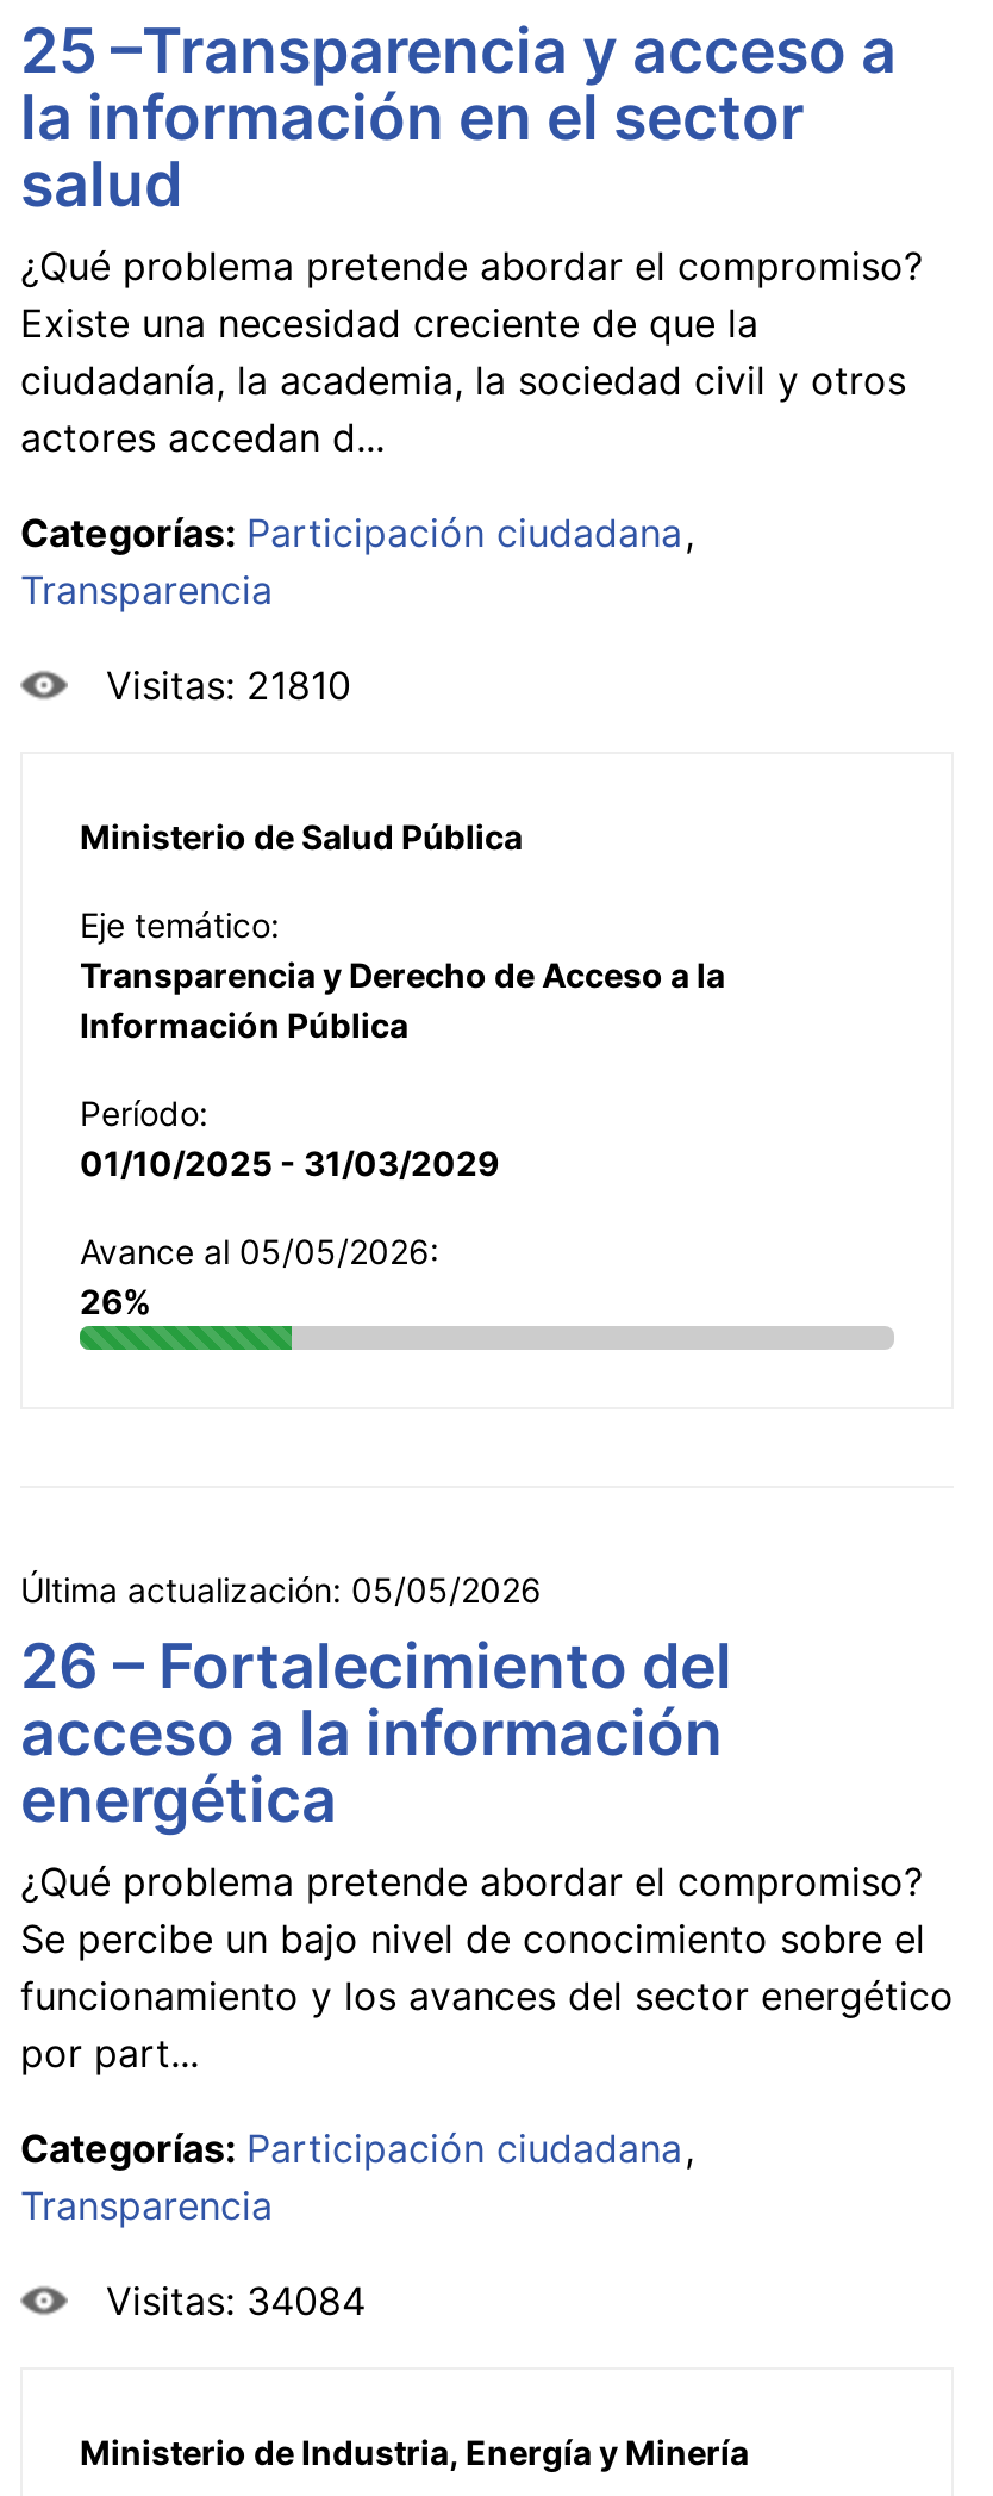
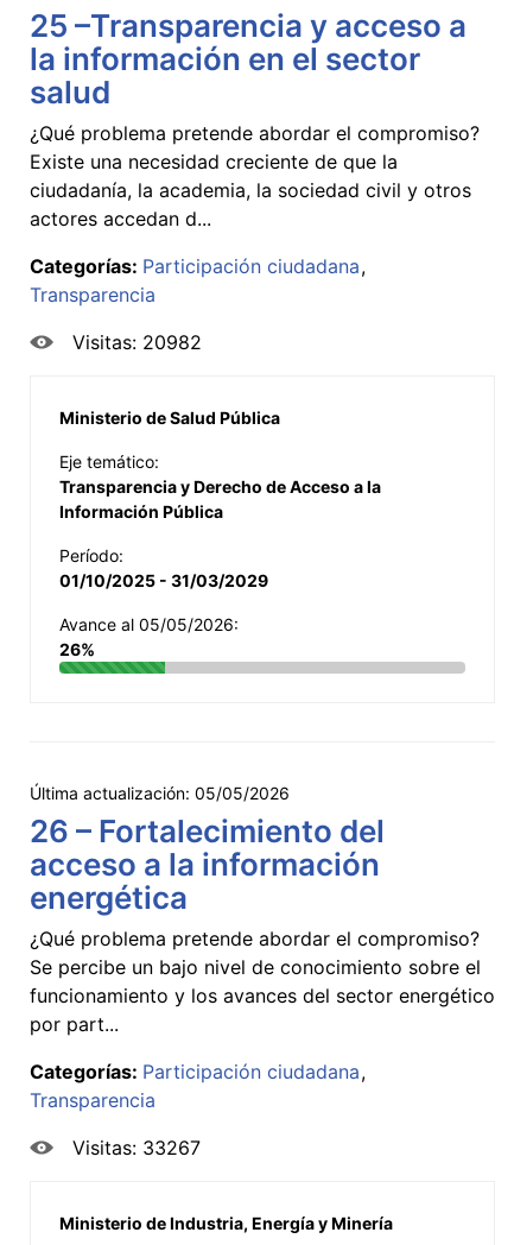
[106,661,351,708] Visitas: 21810 -> [72,330,202,354] Visitas: 20982
[106,2276,366,2324] Visitas: 34084 -> [72,1135,201,1159] Visitas: 33267

